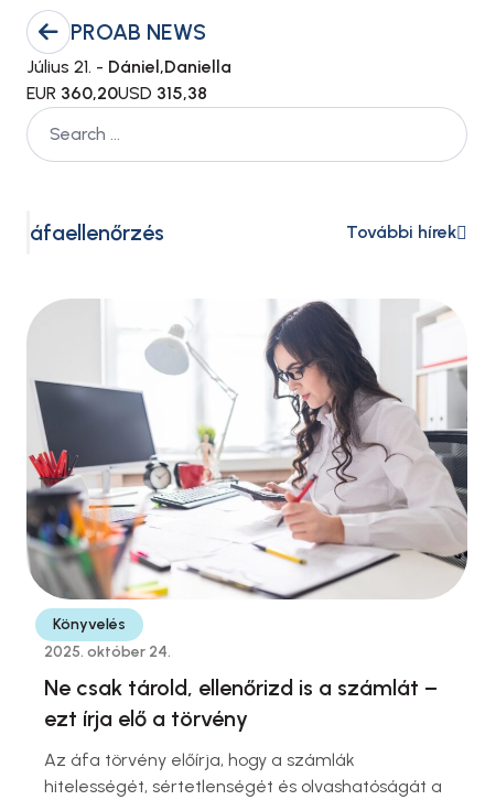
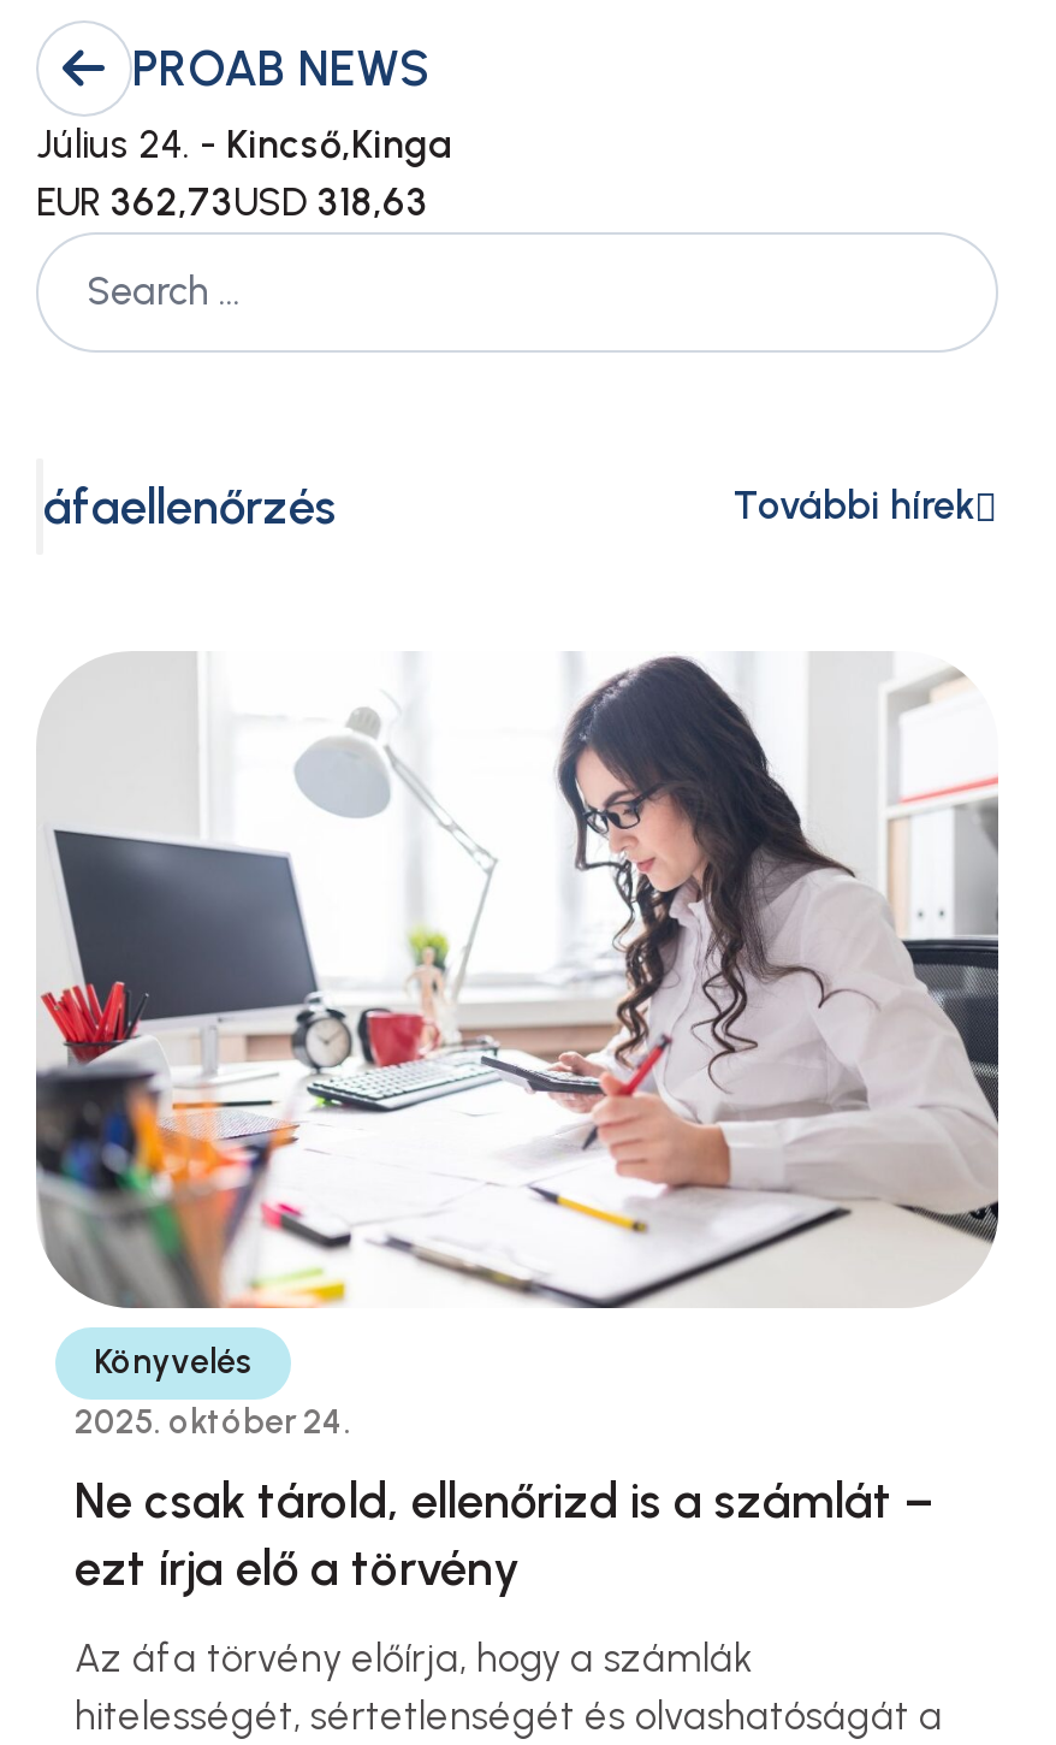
[26,56,231,77] Július 21. - Dániel,Daniella -> [36,122,452,167] Július 24. - Kincső,Kinga
[26,83,207,104] EUR 360,20USD 315,38 -> [36,179,428,225] EUR 362,73USD 318,63

